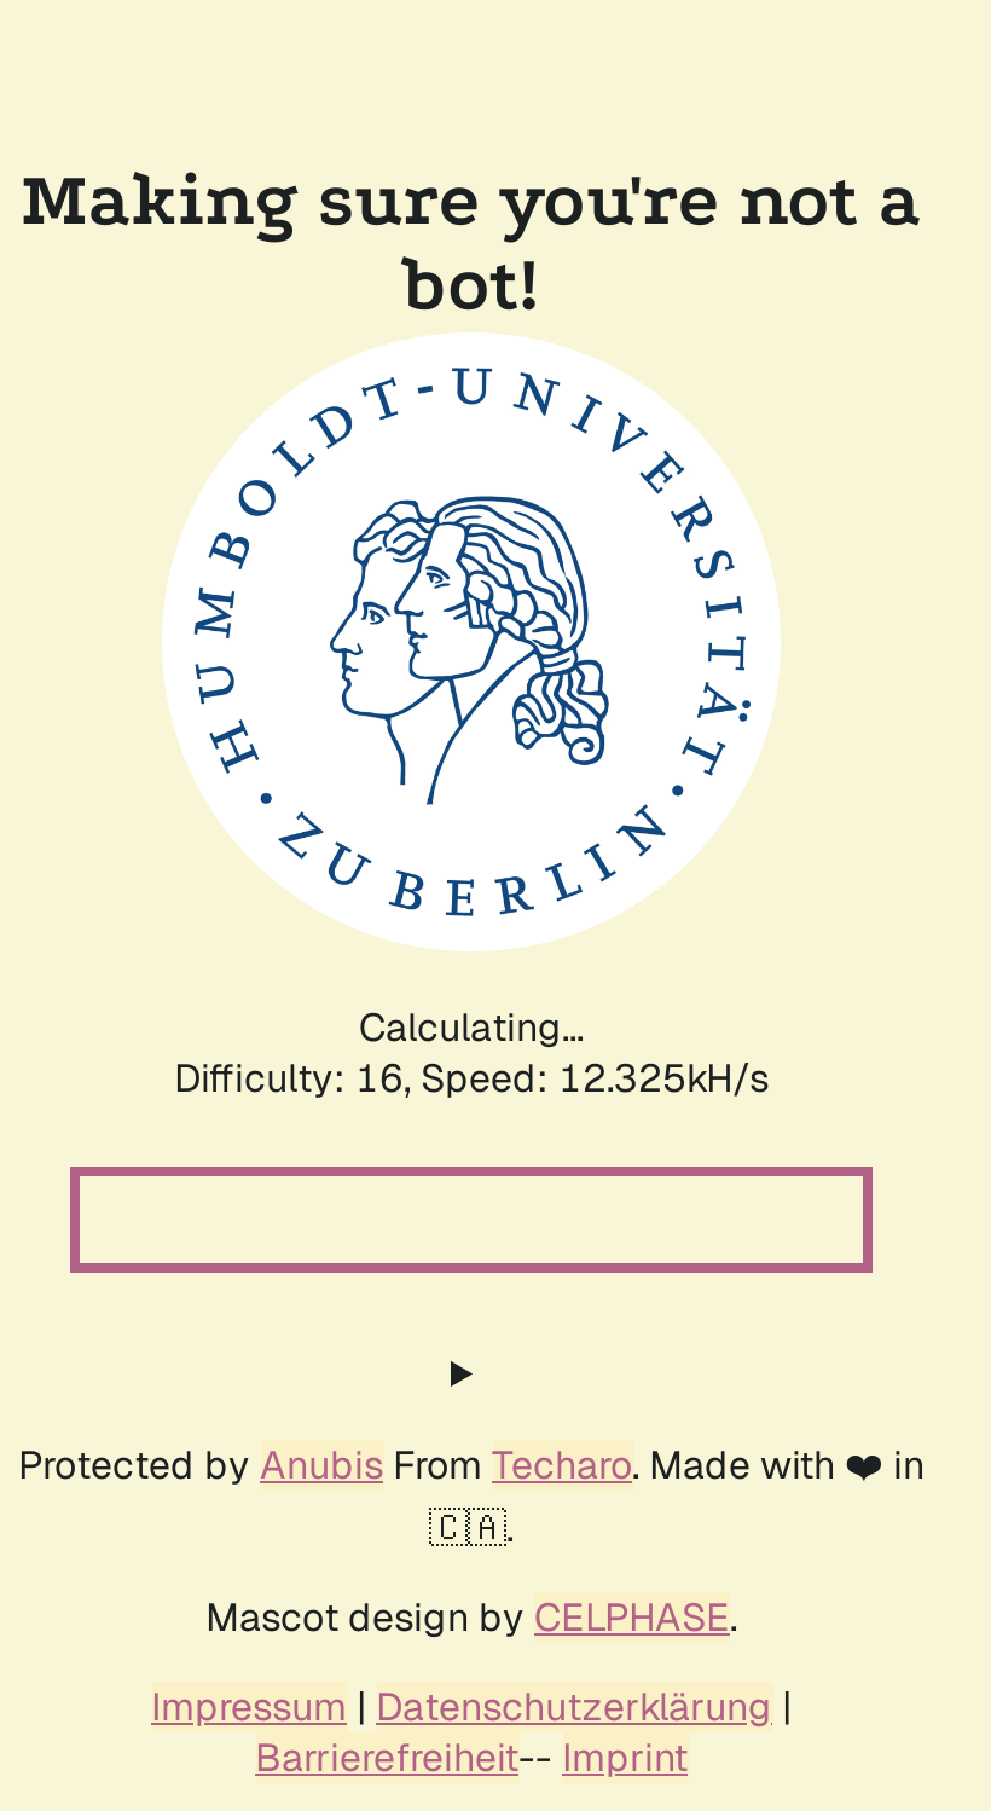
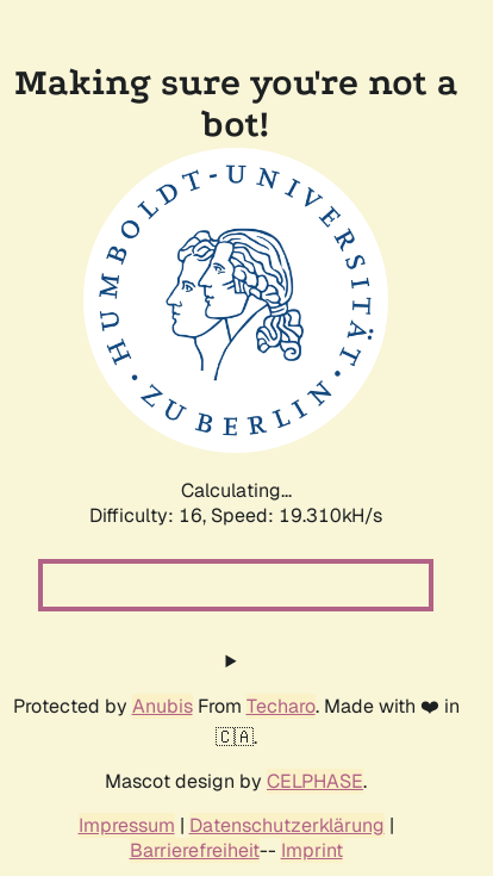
[174,1053,769,1104] Difficulty: 16, Speed: 12.325kH/s -> [89,503,382,528] Difficulty: 16, Speed: 19.310kH/s

